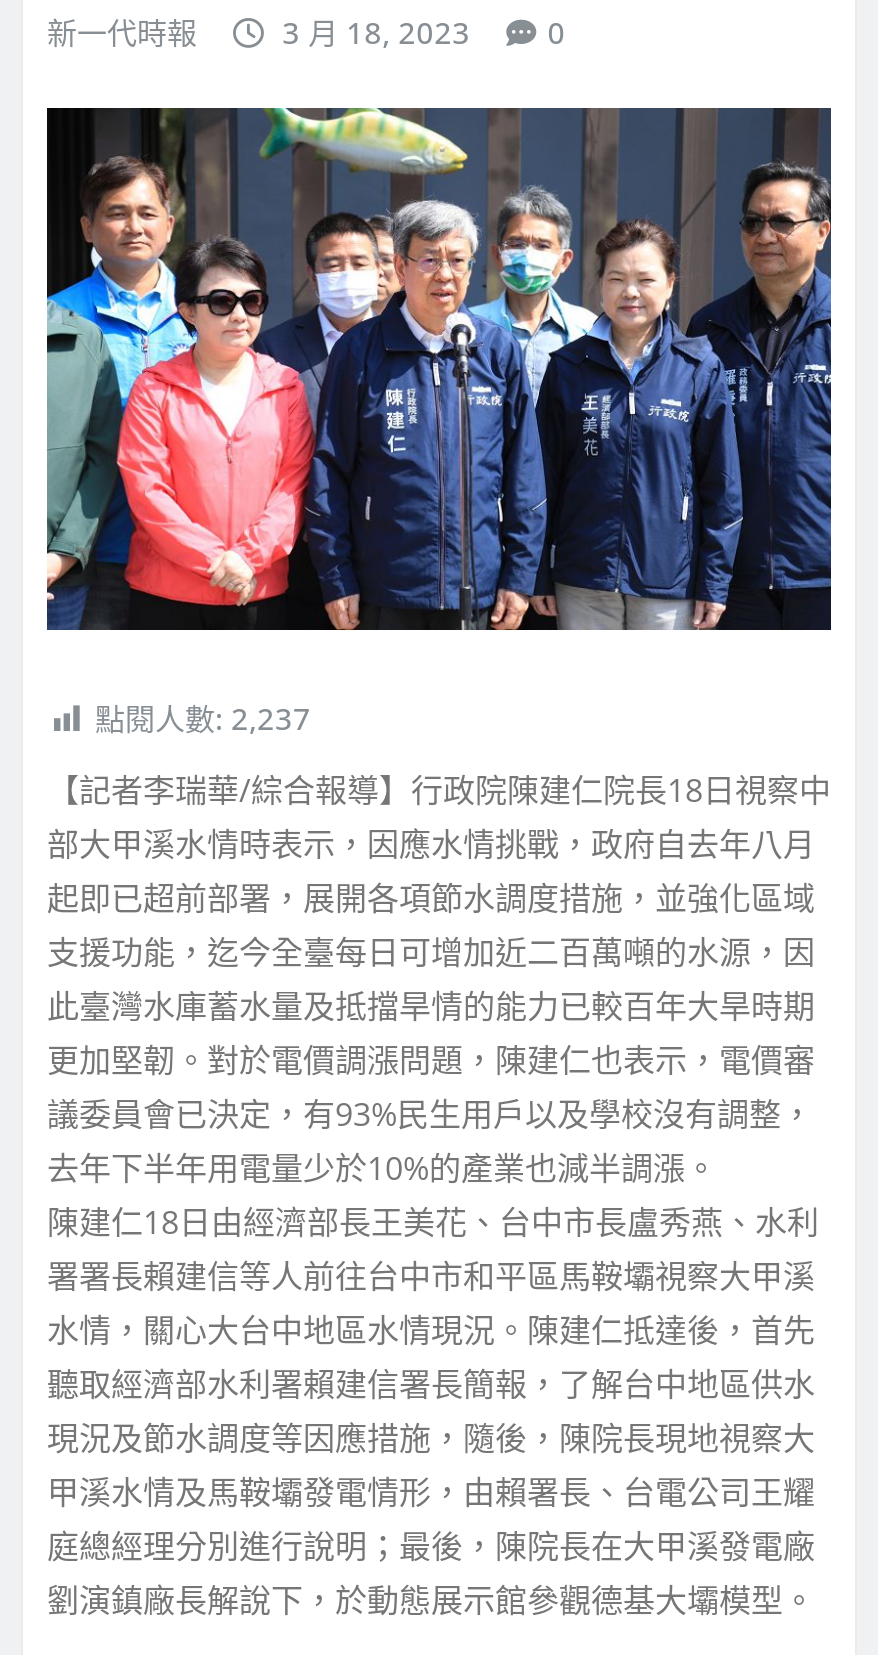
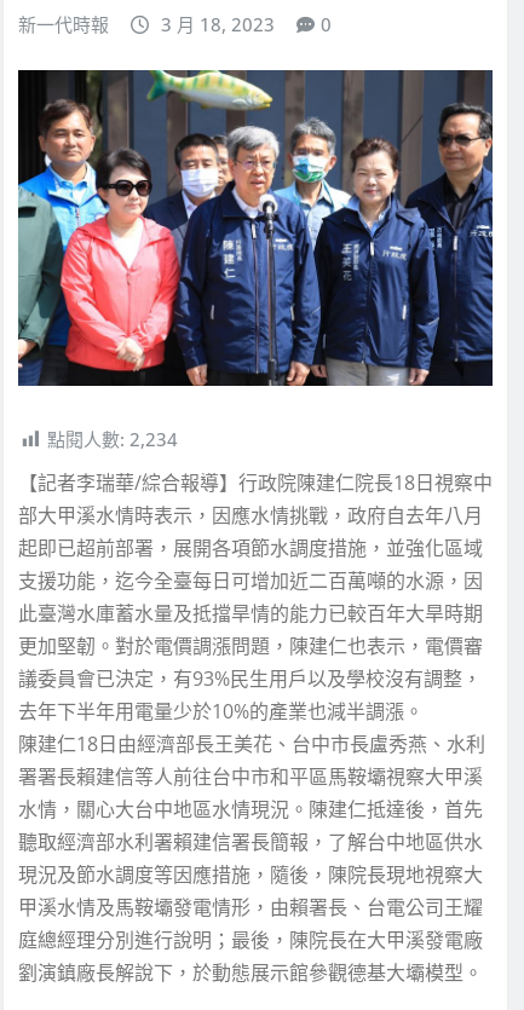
[95,699,311,739] 點閱人數: 2,237 -> [47,427,178,452] 點閱人數: 2,234

